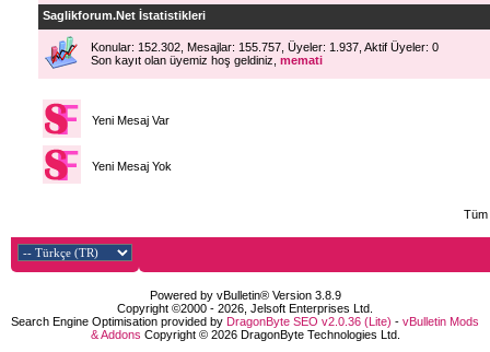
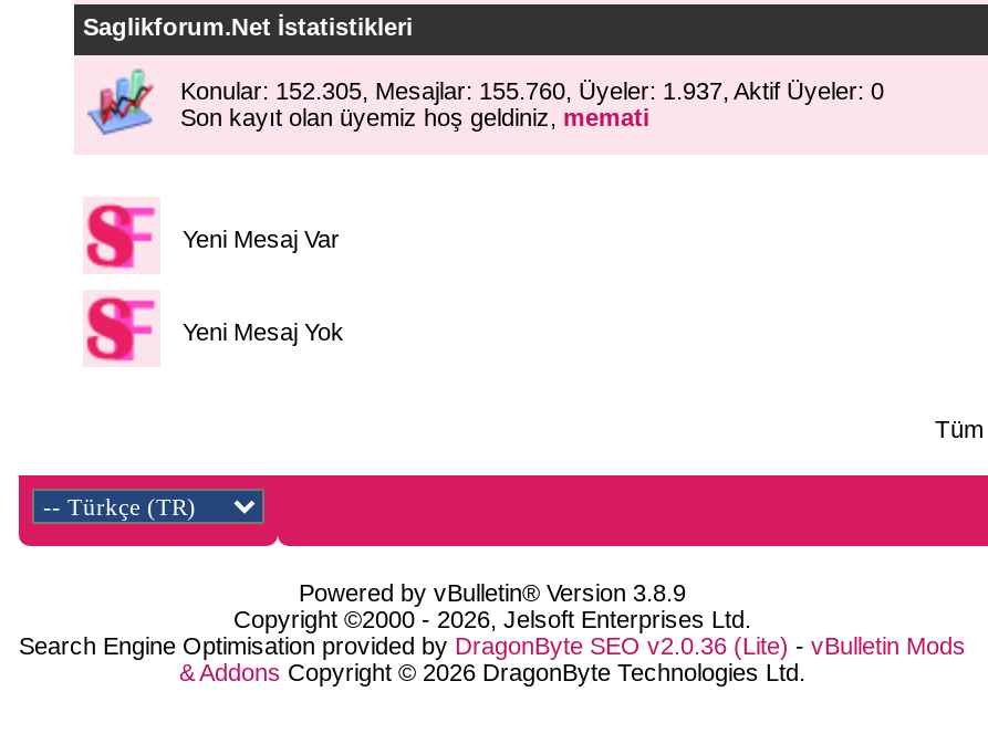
[91,41,439,54] Konular: 152.302, Mesajlar: 155.757, Üyeler: 1.937, Aktif Üyeler: 0 -> [180,78,884,105] Konular: 152.305, Mesajlar: 155.760, Üyeler: 1.937, Aktif Üyeler: 0

